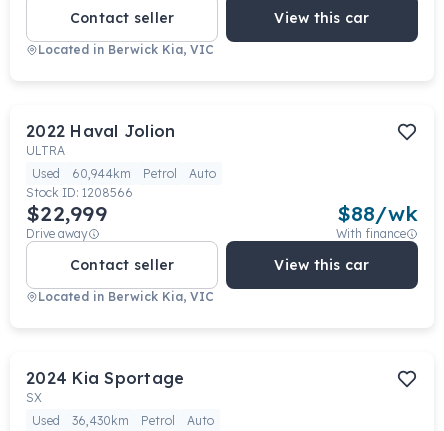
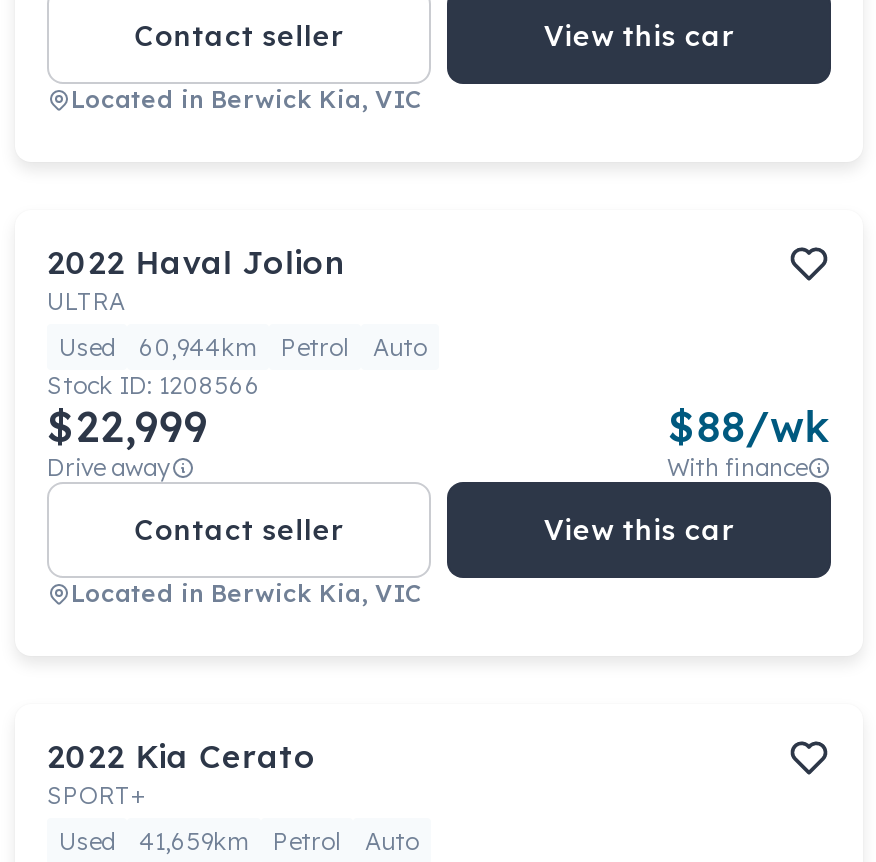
[26,368,184,405] 2024 Kia Sportage | SX -> [47,736,317,810] 2022 Kia Cerato | SPORT+
[32,413,214,428] Used 36,430km Petrol Auto -> [59,826,419,856] Used 41,659km Petrol Auto

